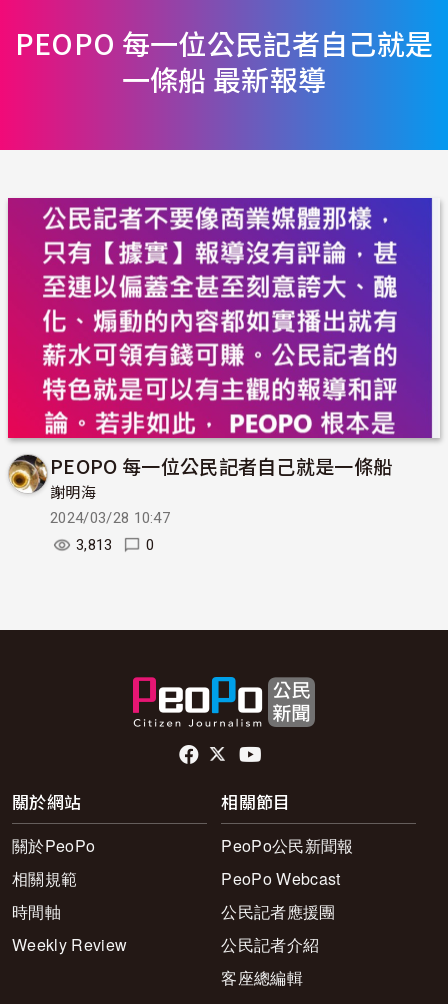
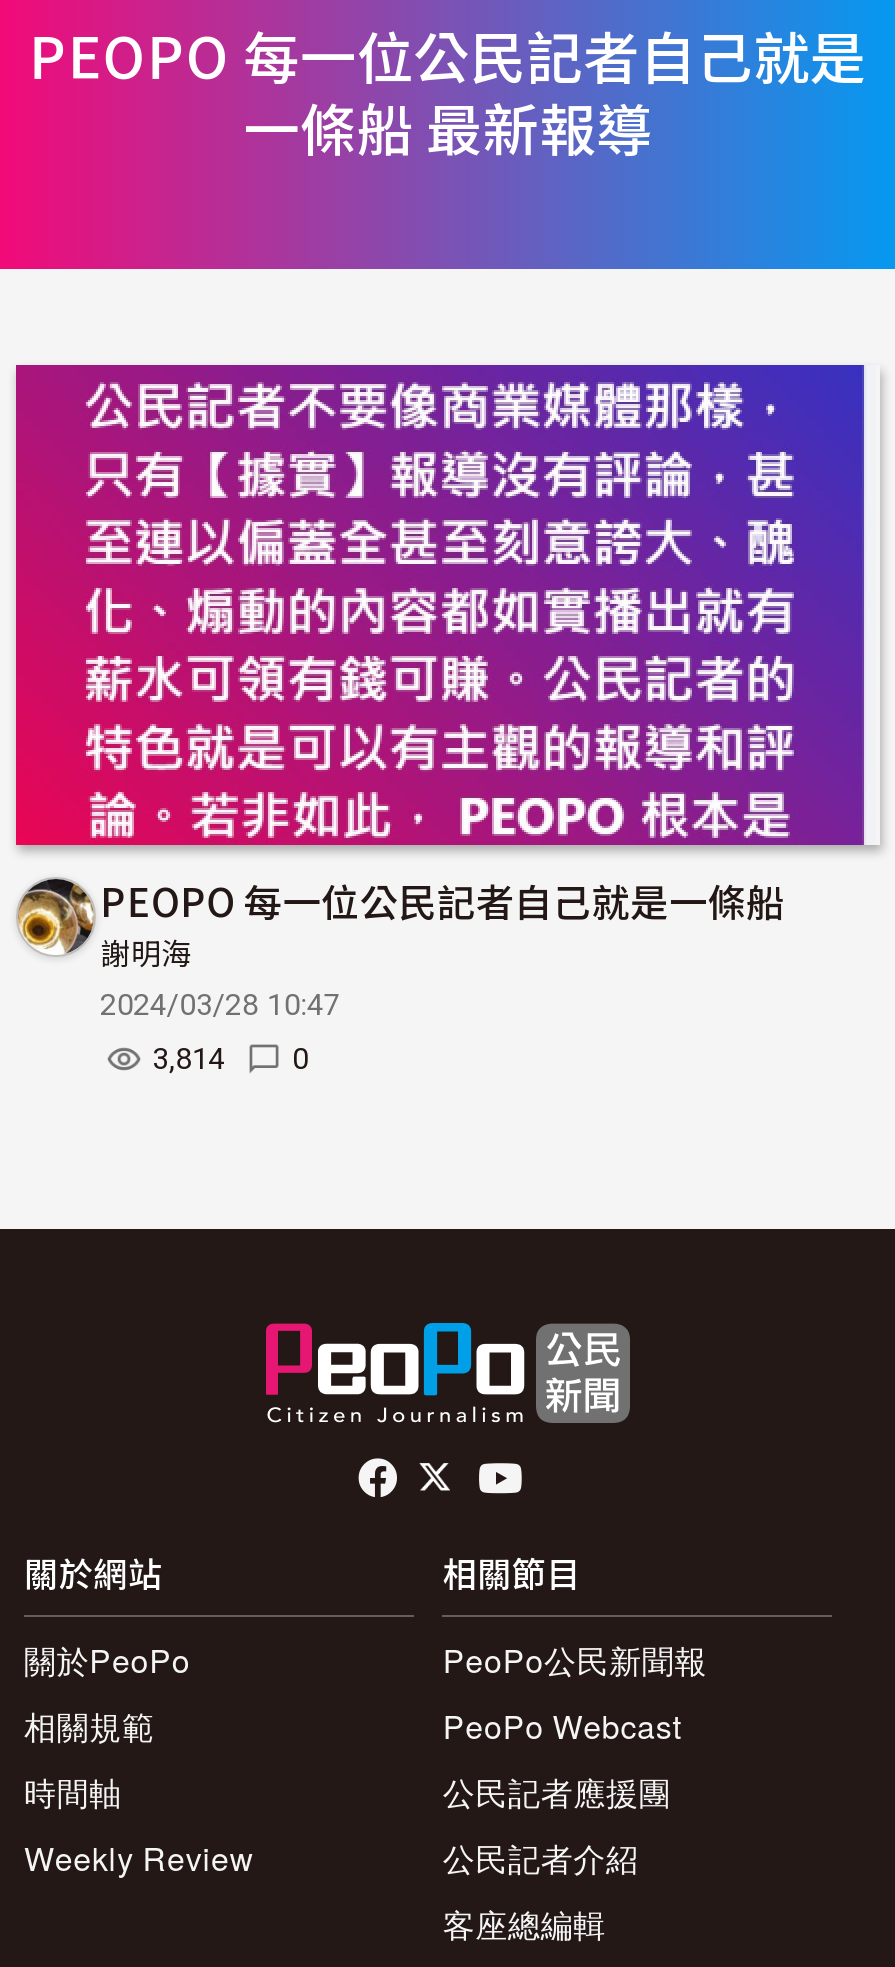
[76,536,154,554] 3,813 0 -> [152,1041,309,1077] 3,814 0

